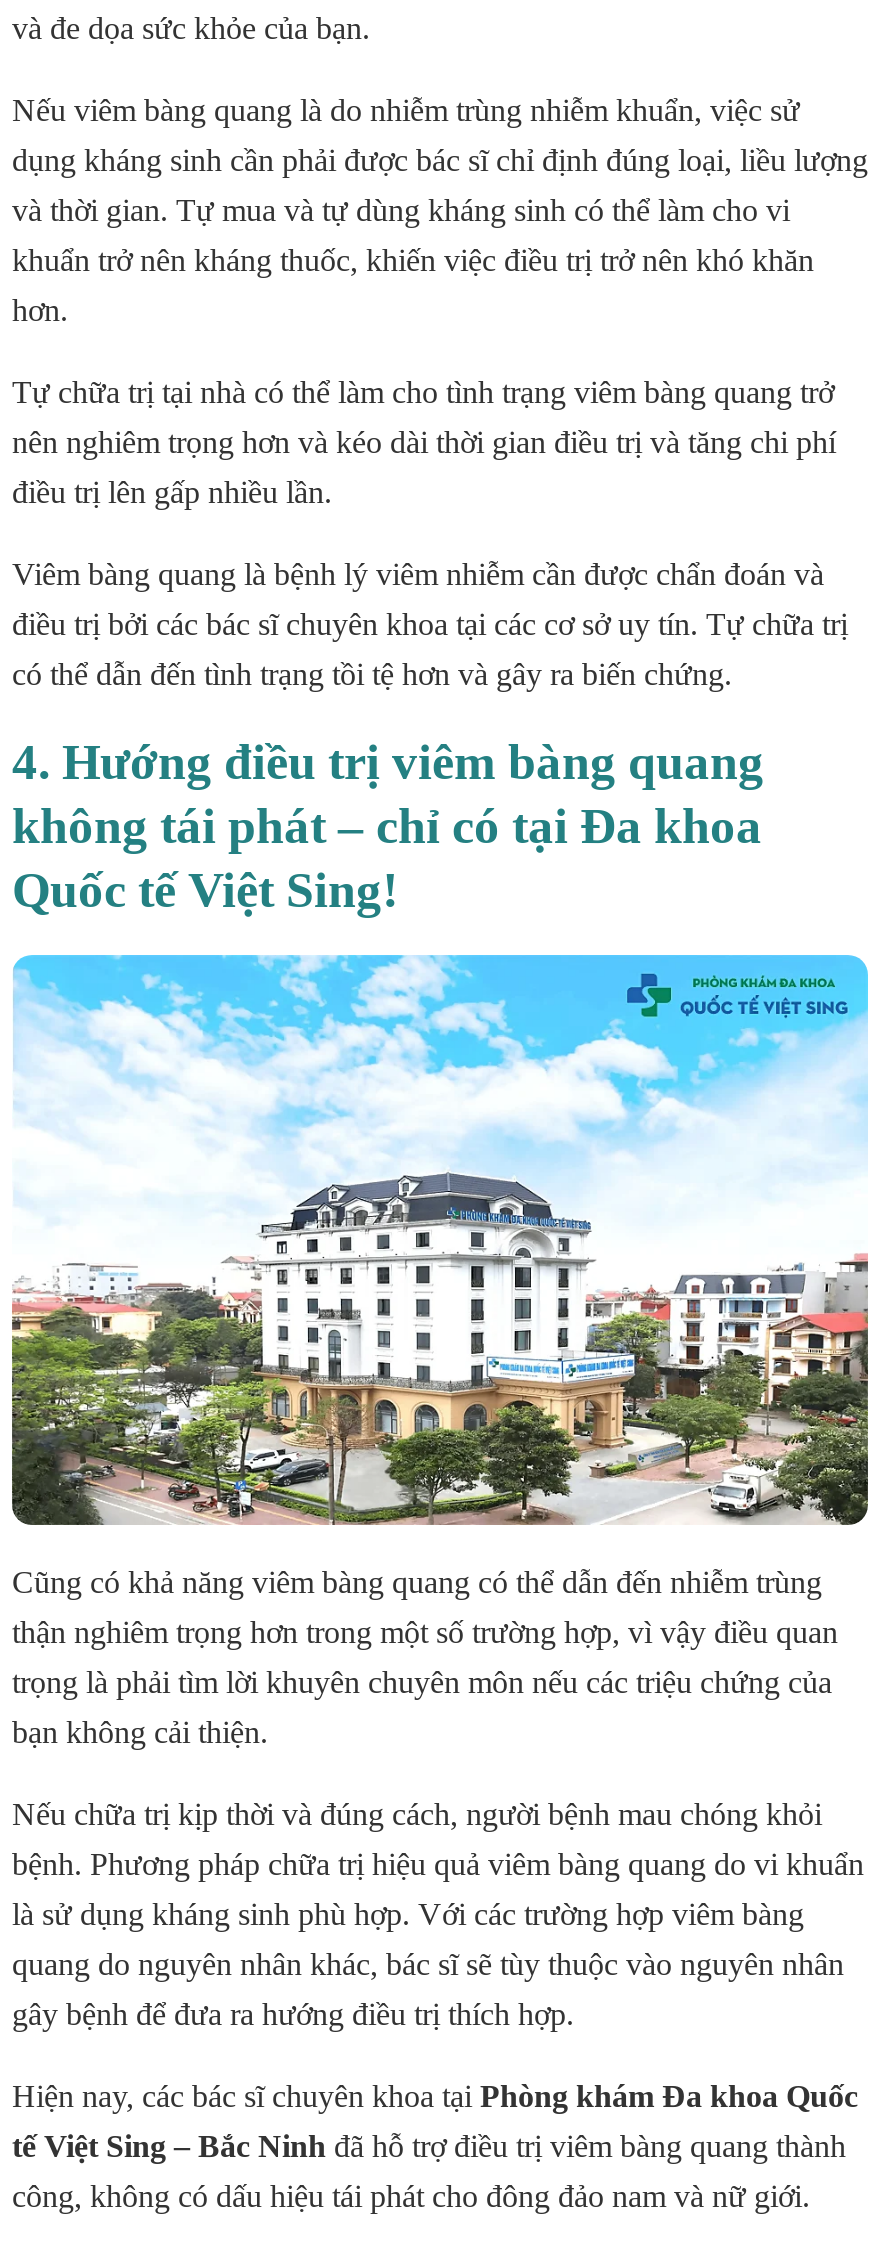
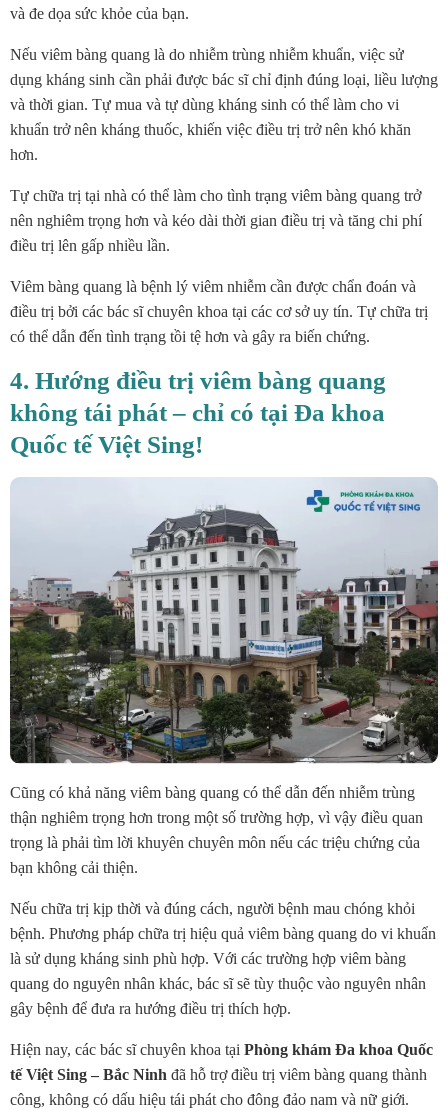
[10,954,870,1526] [image] -> [9,478,439,764] [image]

